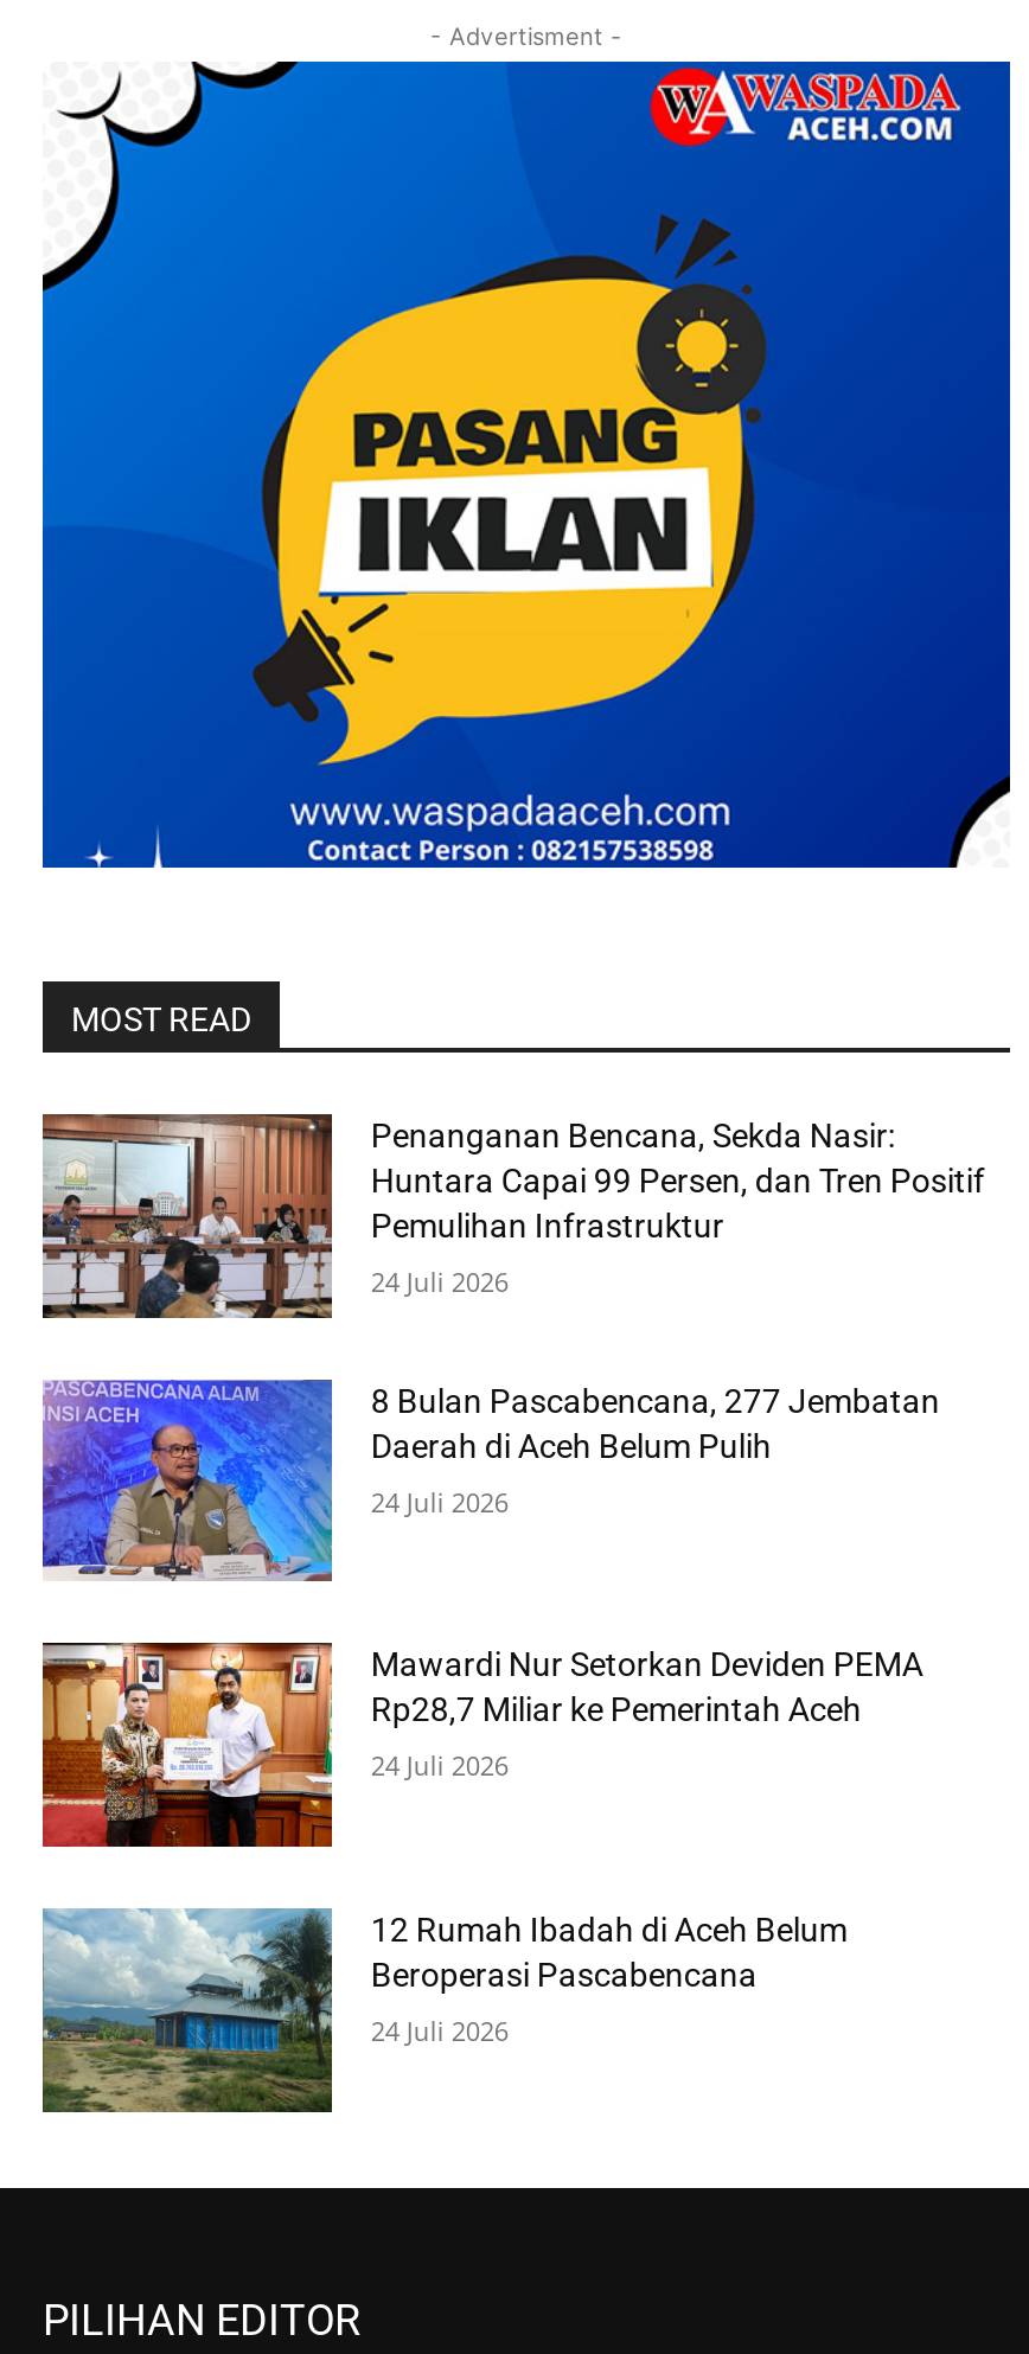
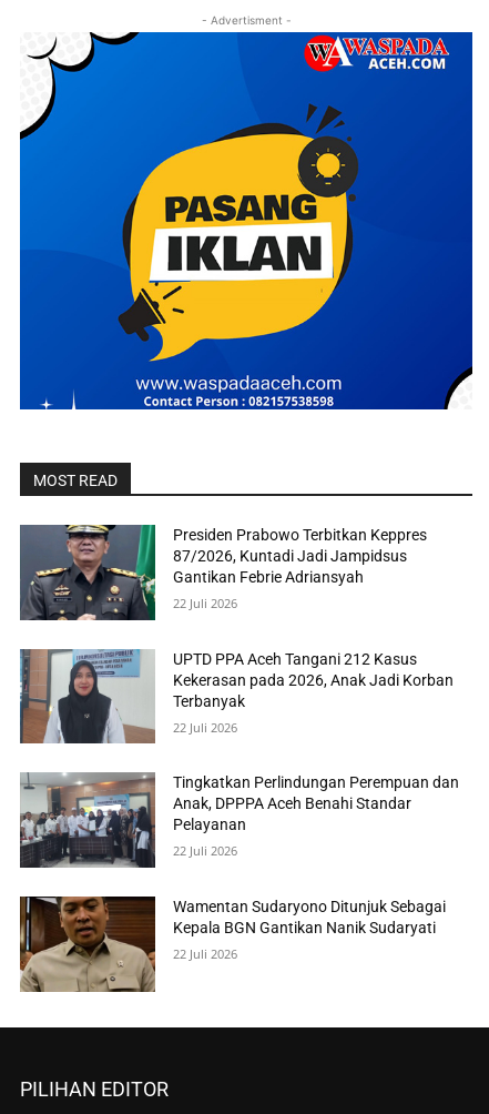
[43,1112,985,1320] [image] | Penanganan Bencana, Sekda Nasir: | Huntara Capai 99 Persen, dan Tren Positif | Pemulihan Infrastruktur -> [20,524,427,621] [image] | Presiden Prabowo Terbitkan Keppres | 87/2026, Kuntadi Jadi Jampidsus | Gantikan Febrie Adriansyah
[371,1264,508,1299] 24 Juli 2026 -> [173,595,238,611] 22 Juli 2026
[40,1377,940,1581] [image] | 8 Bulan Pascabencana, 277 Jembatan | Daerah di Aceh Belum Pulih -> [19,648,454,745] [image] | UPTD PPA Aceh Tangani 212 Kasus | Kekerasan pada 2026, Anak Jadi Korban | Terbanyak
[371,1483,508,1519] 24 Juli 2026 -> [173,719,238,735] 22 Juli 2026
[40,1640,923,1849] [image] | Mawardi Nur Setorkan Deviden PEMA | Rp28,7 Miliar ke Pemerintah Aceh -> [19,772,460,869] [image] | Tingkatkan Perlindungan Perempuan dan | Anak, DPPPA Aceh Benahi Standar | Pelayanan
[371,1748,508,1783] 24 Juli 2026 -> [173,842,238,859] 22 Juli 2026
[40,1906,847,2112] [image] | 12 Rumah Ibadah di Aceh Belum | Beroperasi Pascabencana -> [19,895,446,993] [image] | Wamentan Sudaryono Ditunjuk Sebagai | Kepala BGN Gantikan Nanik Sudaryati
[371,2013,508,2048] 24 Juli 2026 -> [173,945,238,962] 22 Juli 2026

